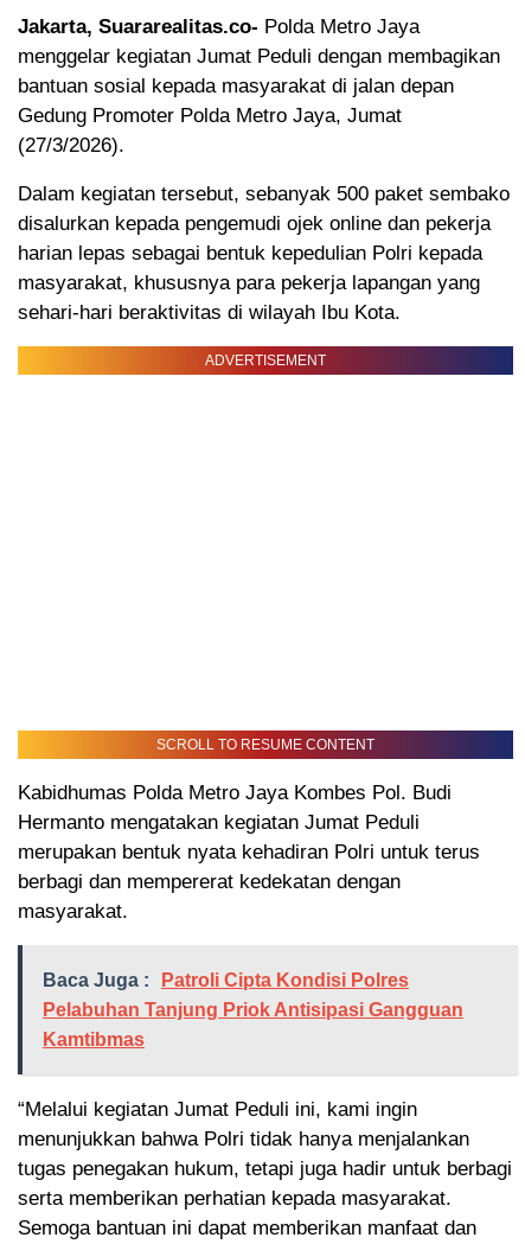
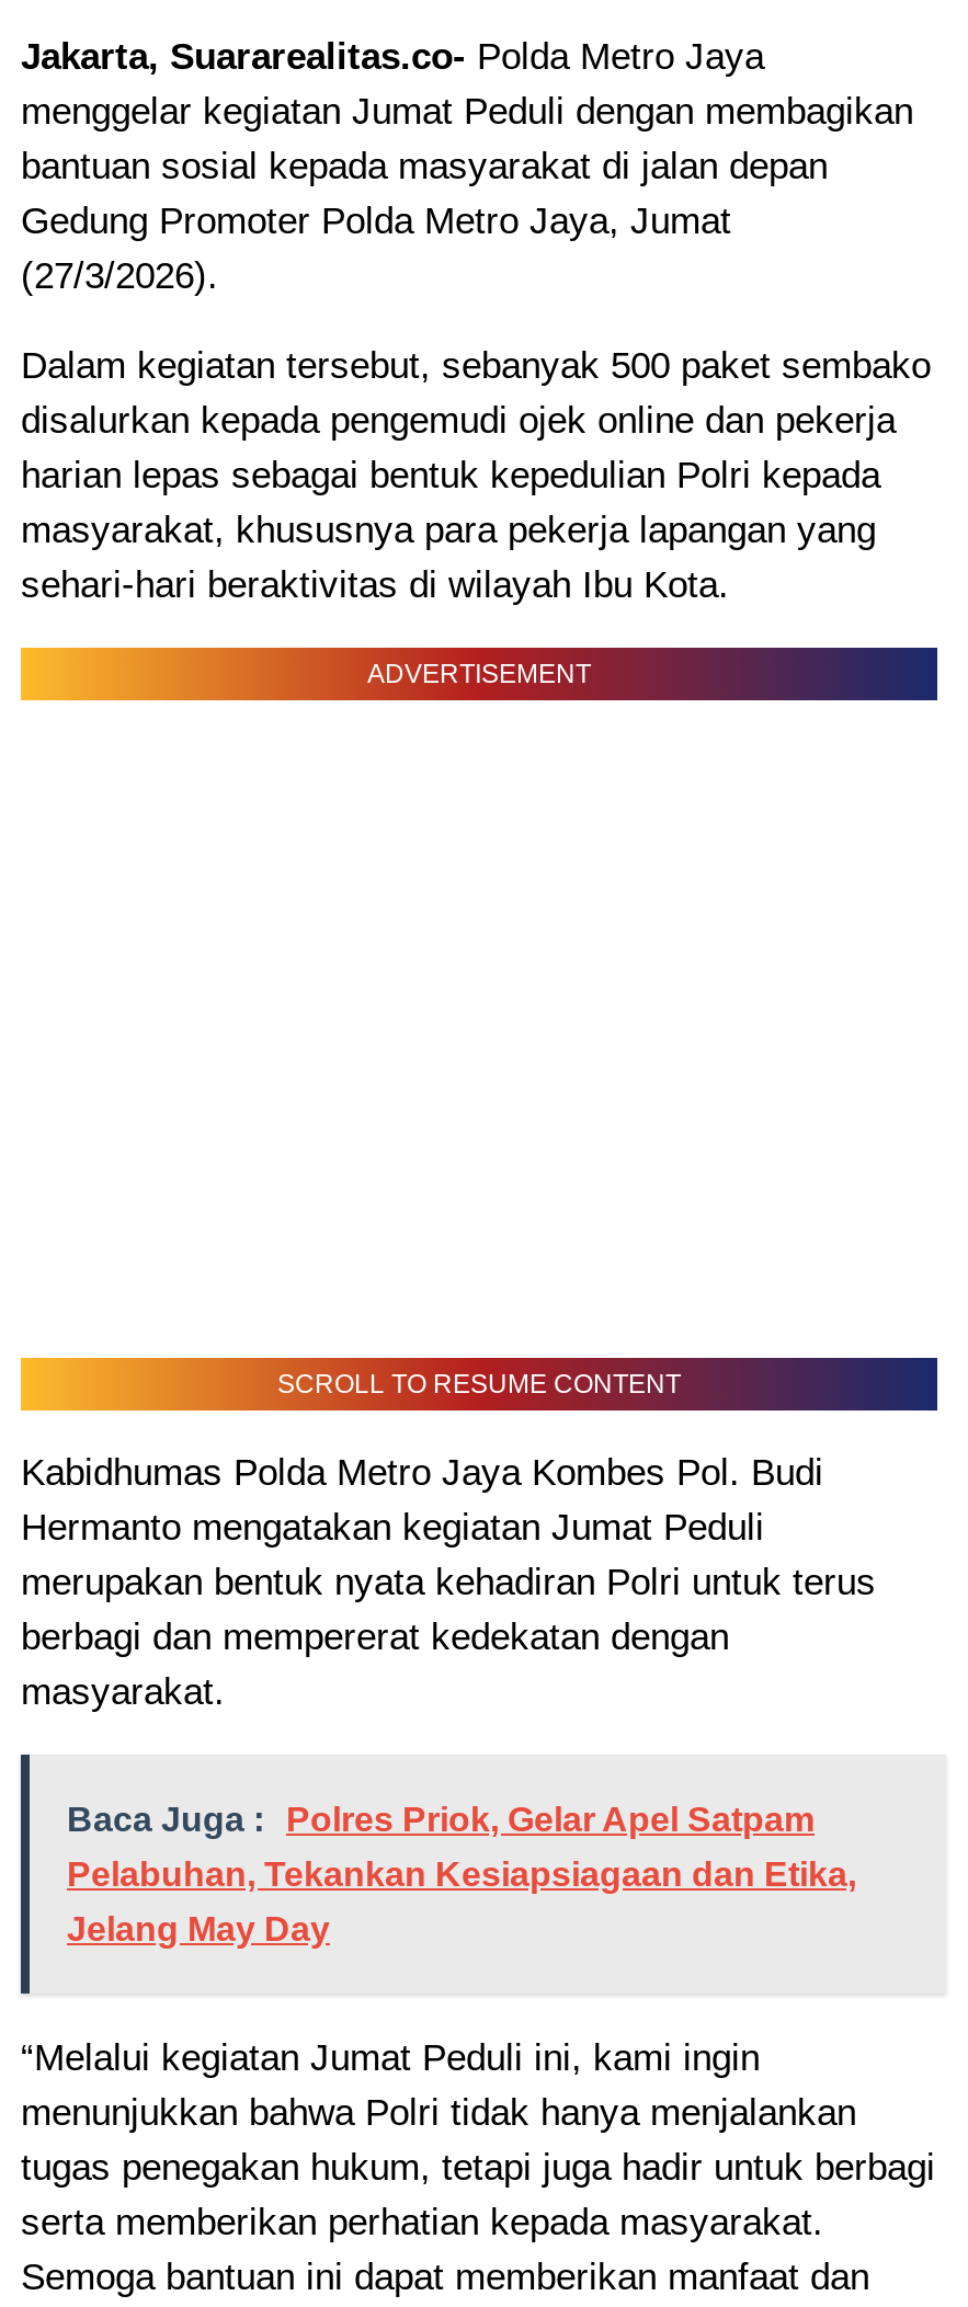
[43,971,409,991] Baca Juga : Patroli Cipta Kondisi Polres -> [67,1802,815,1839] Baca Juga : Polres Priok, Gelar Apel Satpam
[43,1000,463,1020] Pelabuhan Tanjung Priok Antisipasi Gangguan -> [67,1856,856,1894] Pelabuhan, Tekankan Kesiapsiagaan dan Etika,
[43,1030,145,1050] Kamtibmas -> [67,1911,330,1948] Jelang May Day

